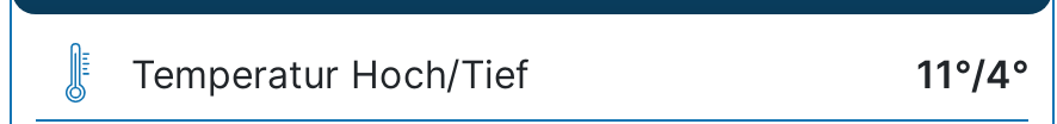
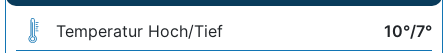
[916,50,1028,97] 11°/4° -> [384,21,432,41] 10°/7°

